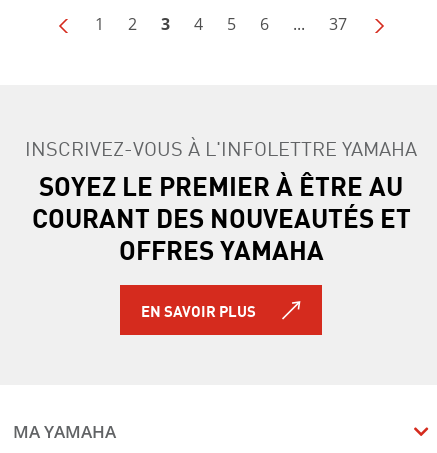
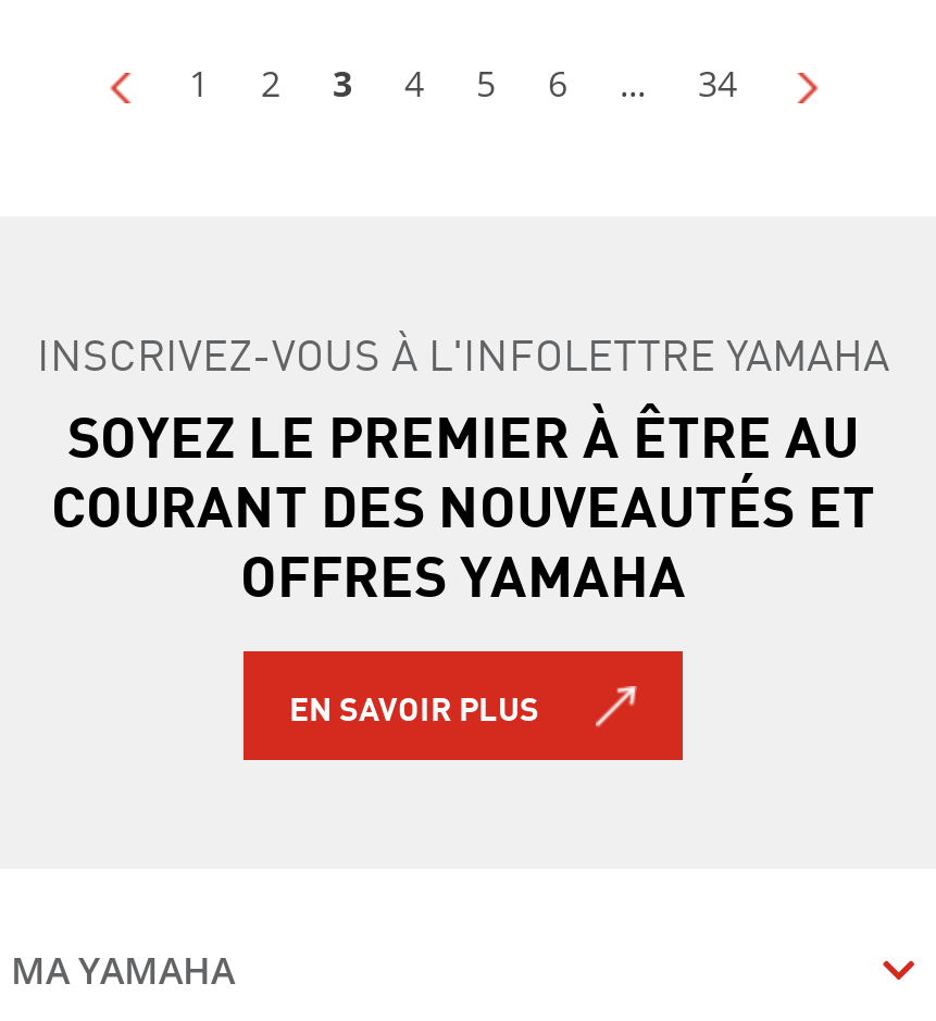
[329,13,347,35] 37 -> [698,60,737,108] 34

